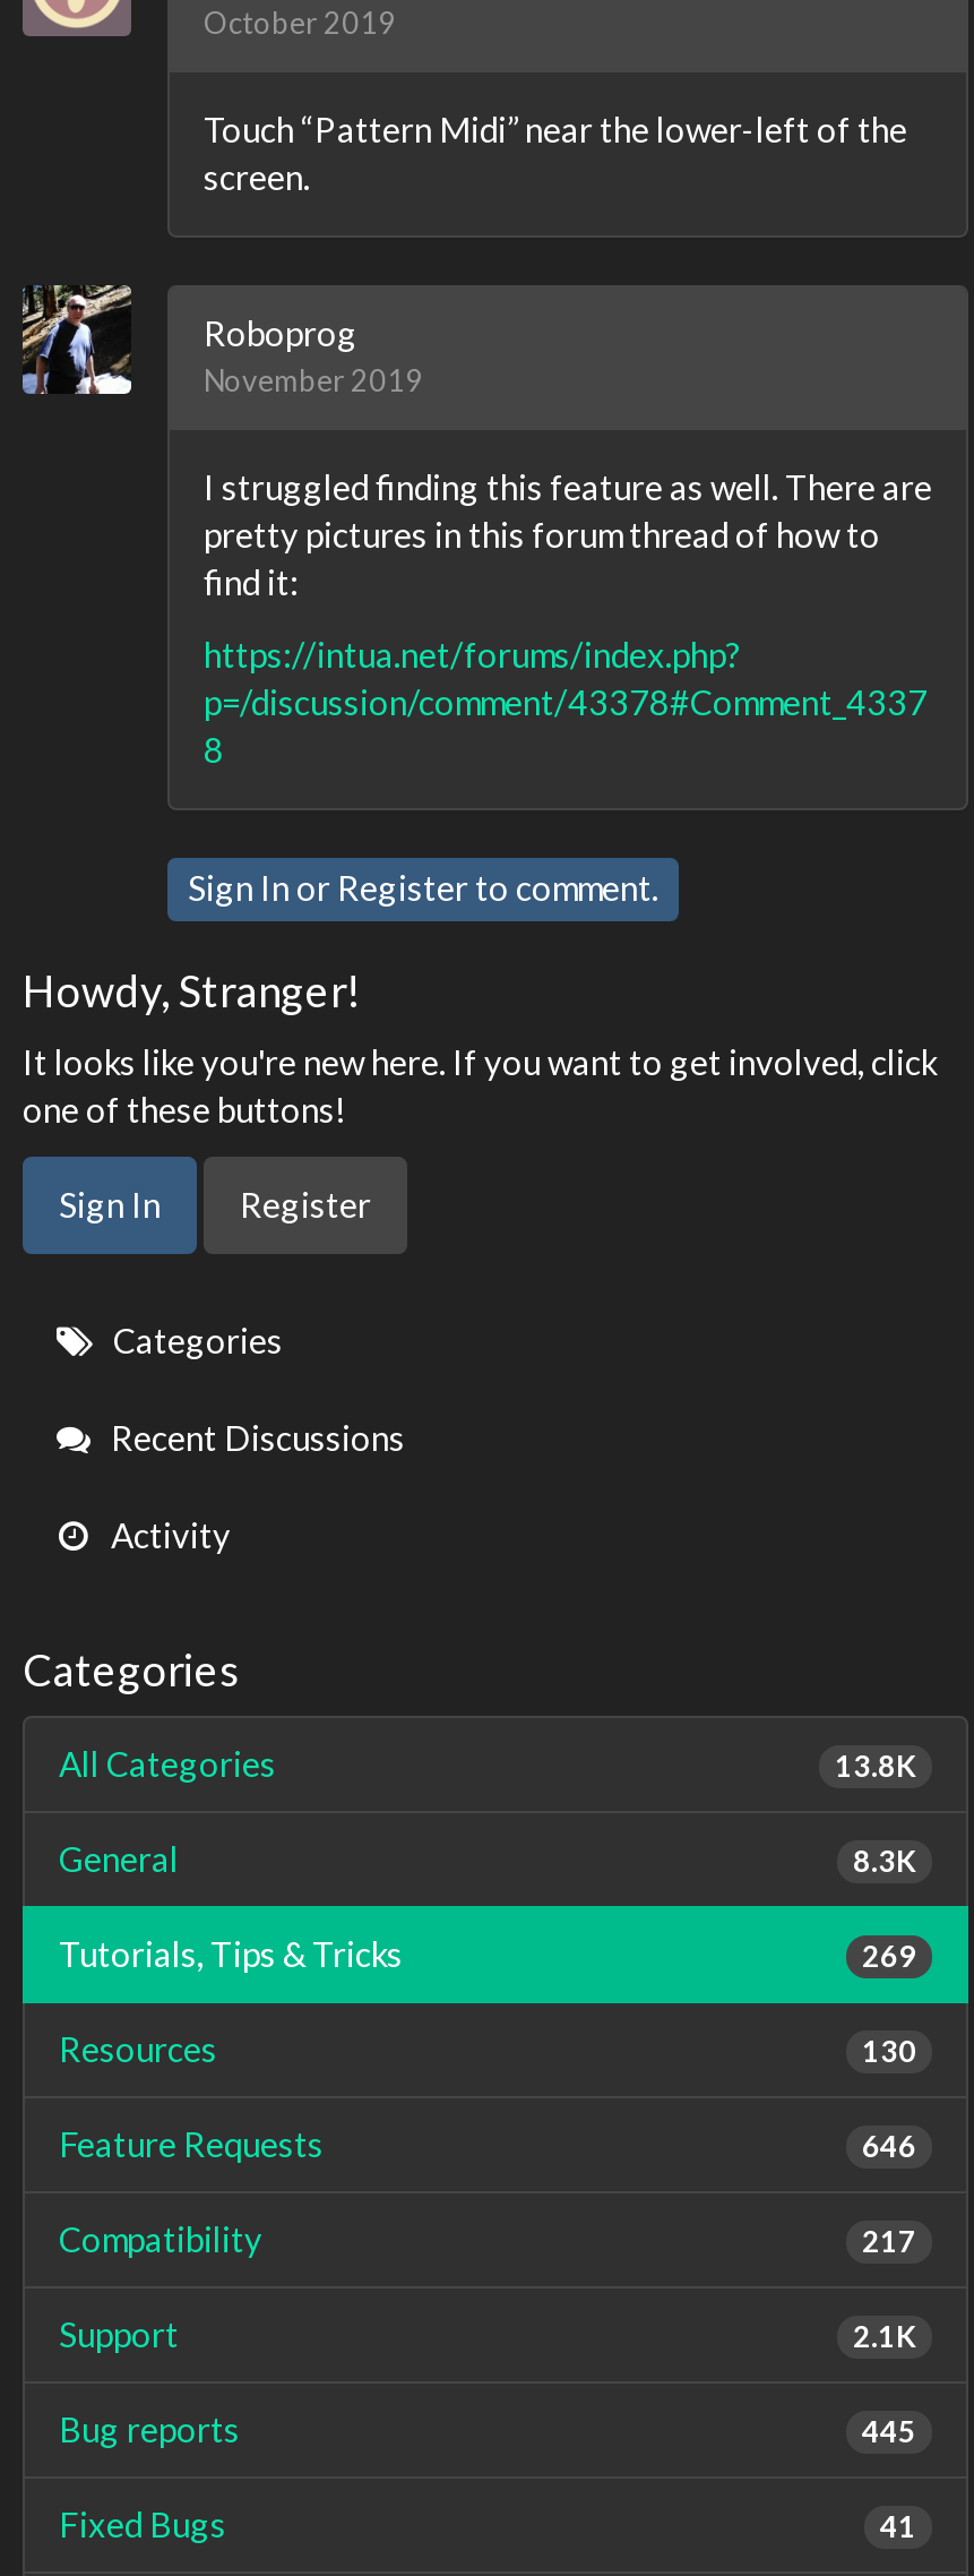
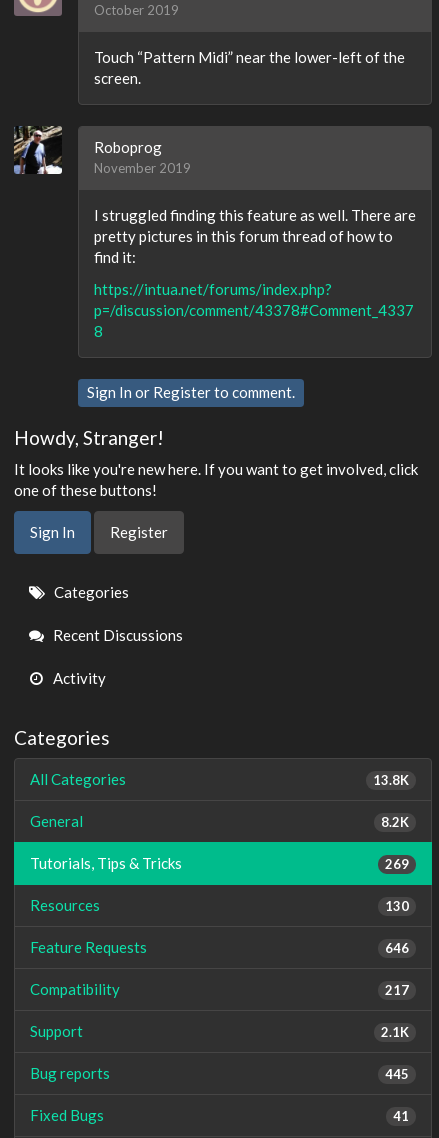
[853,1843,916,1879] 8.3K -> [381,814,409,830] 8.2K

